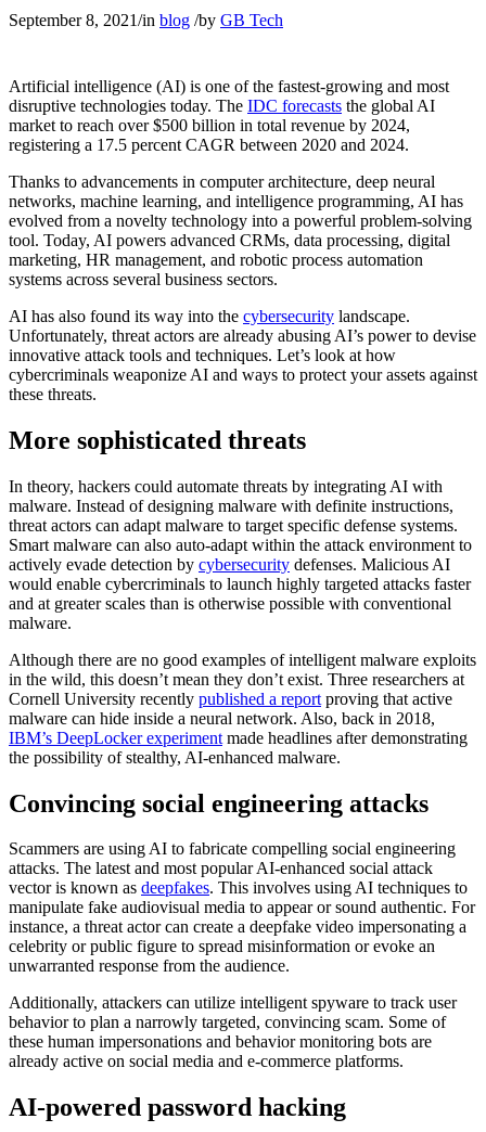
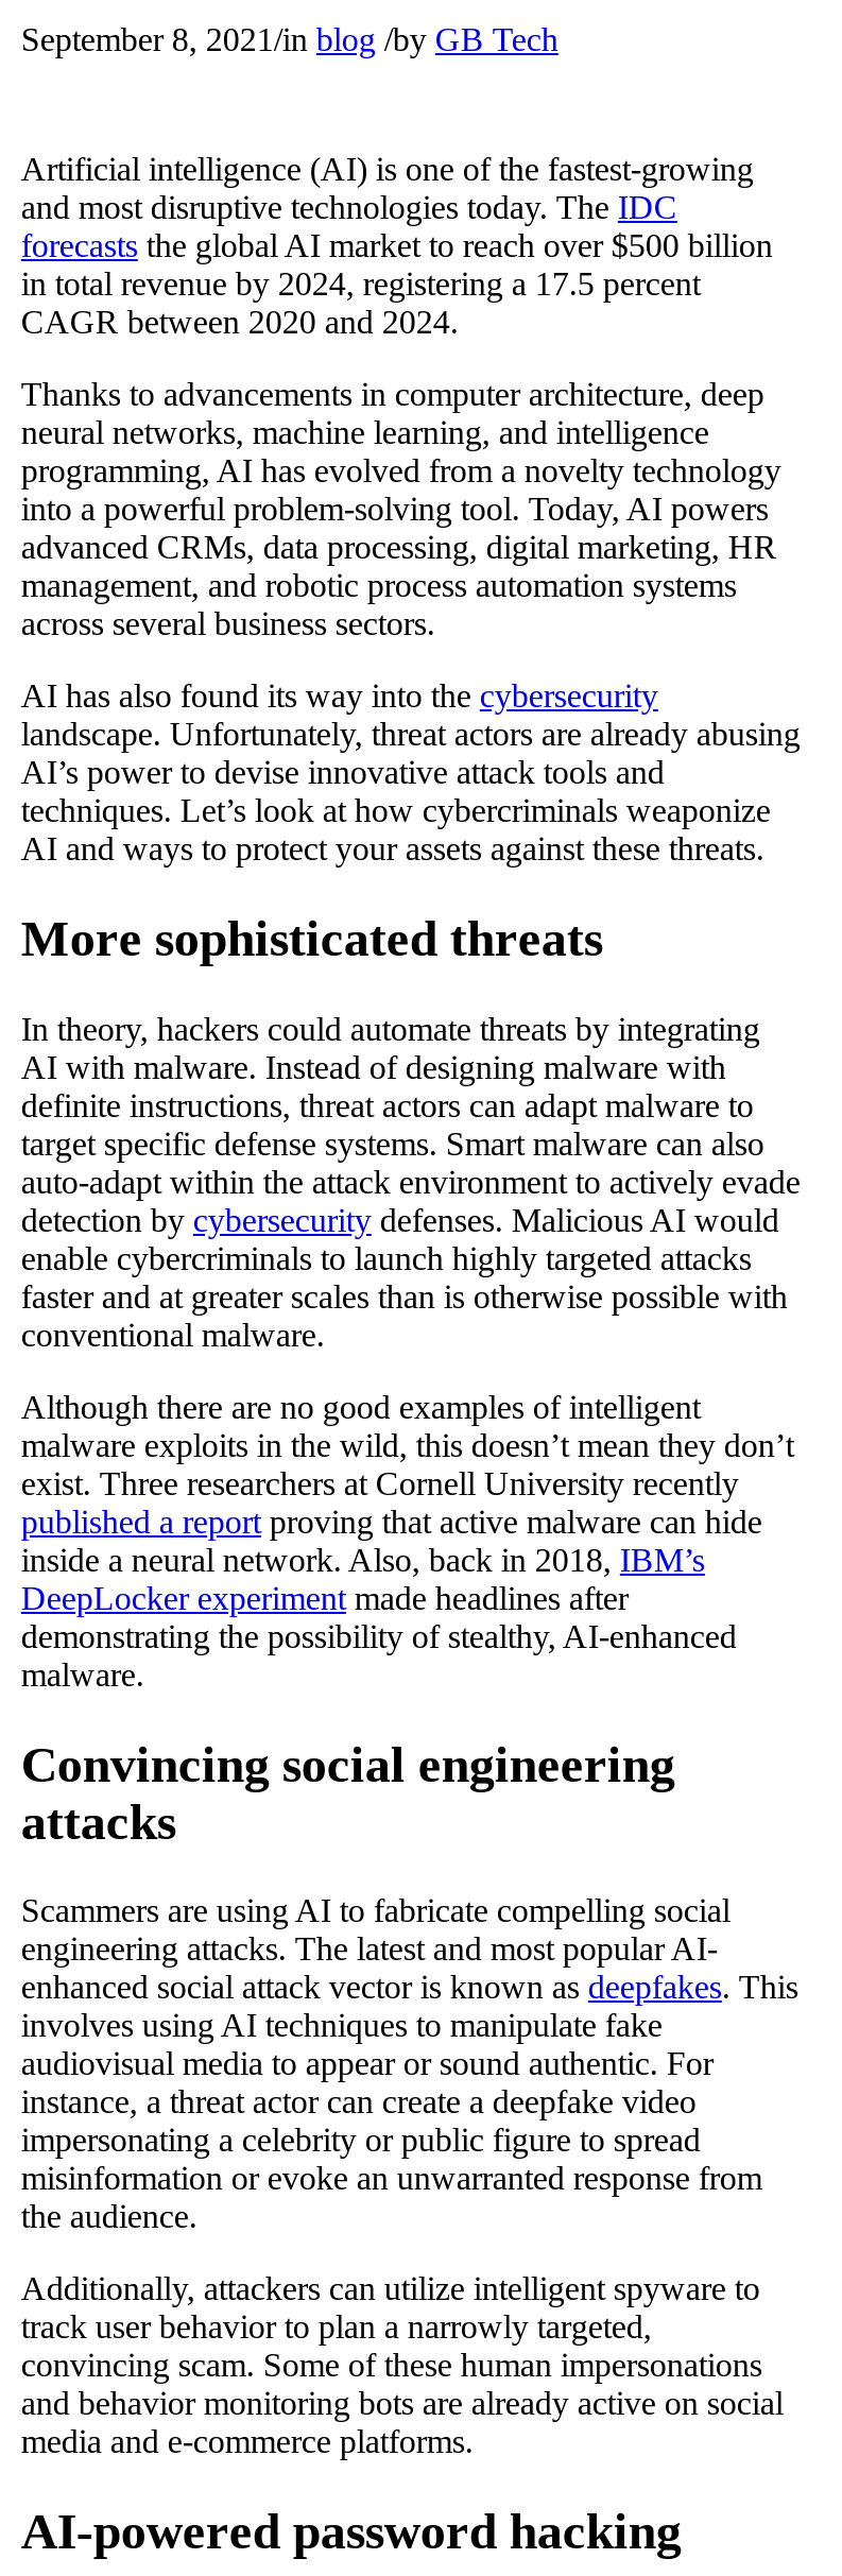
[9,477,472,612] In theory, hackers could automate threats by integrating AI with | malware. Instead of designing malware with definite instructions, | threat actors can adapt malware to target specific defense systems. | Smart malware can also auto-adapt within the attack environment to | actively evade detection by cybersecurity defenses. Malicious AI | would enable cybercriminals to launch highly targeted attacks faster | and at greater scales than is otherwise possible with conventional -> [21,1010,800,1653] In theory, hackers could automate threats by integrating | AI with malware. Instead of designing malware with | definite instructions, threat actors can adapt malware to | target specific defense systems. Smart malware can also | auto-adapt within the attack environment to actively evade | detection by cybersecurity defenses. Malicious AI would | enable cybercriminals to launch highly targeted attacks | faster and at greater scales than is otherwise possible with | conventional malware. | Although there are no good examples of intelligent | malware exploits in the wild, this doesn’t mean they don’t | exist. Three researchers at Cornell University recently | published a report proving that active malware can hide | inside a neural network. Also, back in 2018, IBM’s | DeepLocker experiment made headlines after | demonstrating the possibility of stealthy, AI-enhanced
moved [9,613,72,632] -> [21,1656,144,1692]: malware.
[9,650,476,1071] Although there are no good examples of intelligent malware exploits | in the wild, this doesn’t mean they don’t exist. Three researchers at | Cornell University recently published a report proving that active | malware can hide inside a neural network. Also, back in 2018, | IBM’s DeepLocker experiment made headlines after demonstrating | the possibility of stealthy, AI-enhanced malware. | Convincing social engineering attacks | Scammers are using AI to fabricate compelling social engineering | attacks. The latest and most popular AI-enhanced social attack | vector is known as deepfakes. This involves using AI techniques to | manipulate fake audiovisual media to appear or sound authentic. For | instance, a threat actor can create a deepfake video impersonating a | celebrity or public figure to spread misinformation or evoke an | unwarranted response from the audience. | Additionally, attackers can utilize intelligent spyware to track user | behavior to plan a narrowly targeted, convincing scam. Some of | these human impersonations and behavior monitoring bots are | already active on social media and e-commerce platforms. -> [21,1736,798,2460] Convincing social engineering | attacks | Scammers are using AI to fabricate compelling social | engineering attacks. The latest and most popular AI- | enhanced social attack vector is known as deepfakes. This | involves using AI techniques to manipulate fake | audiovisual media to appear or sound authentic. For | instance, a threat actor can create a deepfake video | impersonating a celebrity or public figure to spread | misinformation or evoke an unwarranted response from | the audience. | Additionally, attackers can utilize intelligent spyware to | track user behavior to plan a narrowly targeted, | convincing scam. Some of these human impersonations | and behavior monitoring bots are already active on social | media and e-commerce platforms.

